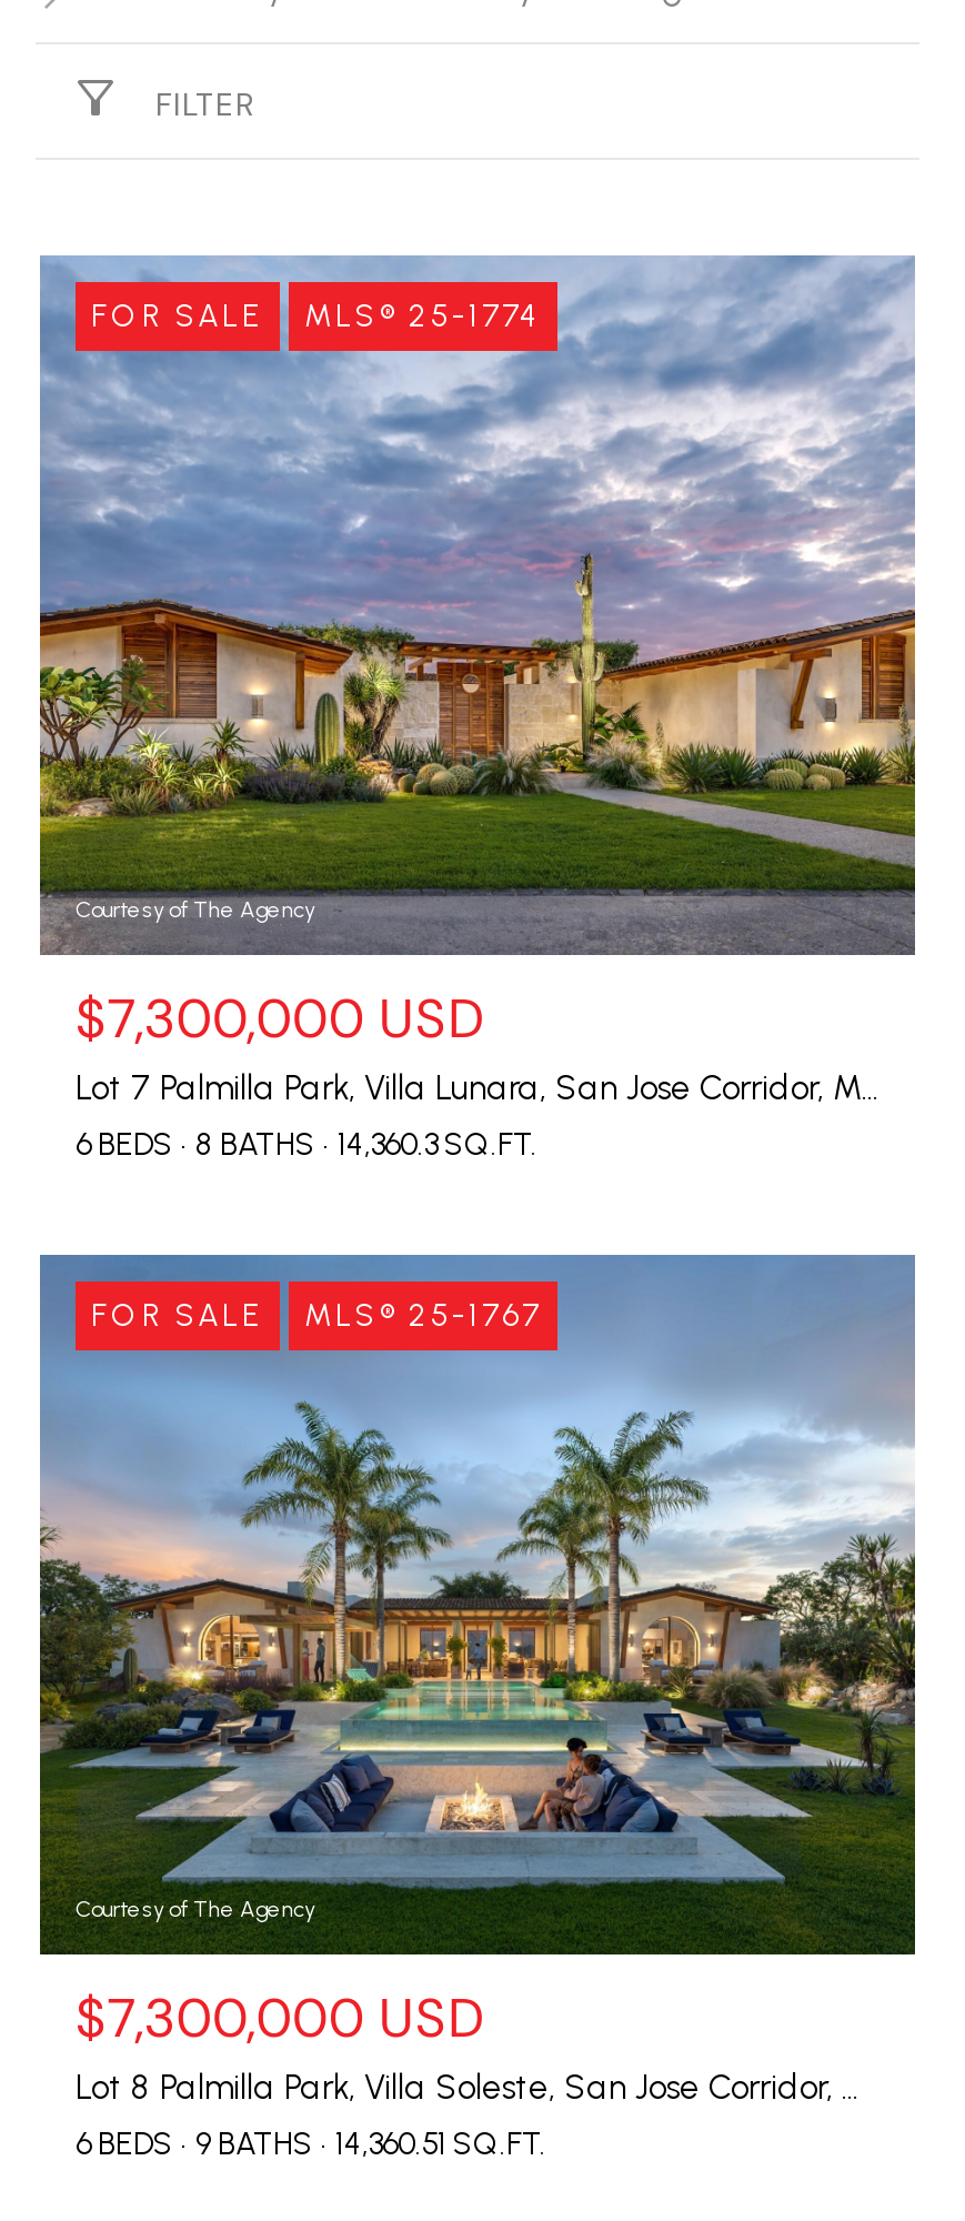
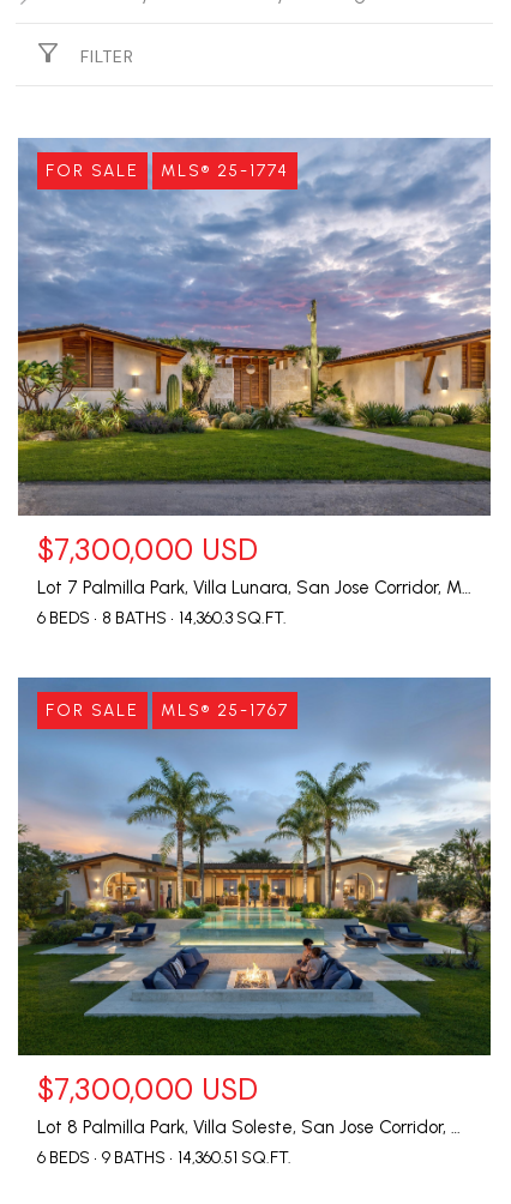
[76,896,315,924] Courtesy of The Agency -> none
[76,1895,315,1924] Courtesy of The Agency -> none

